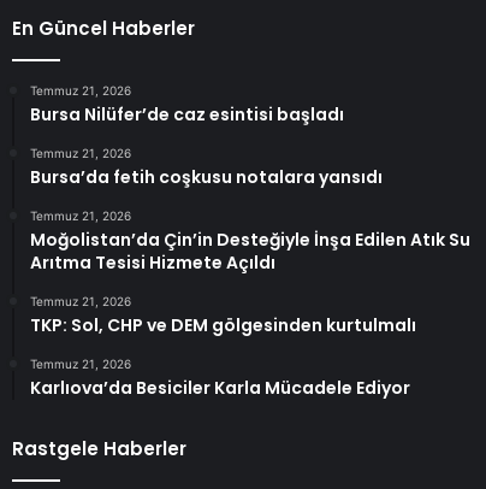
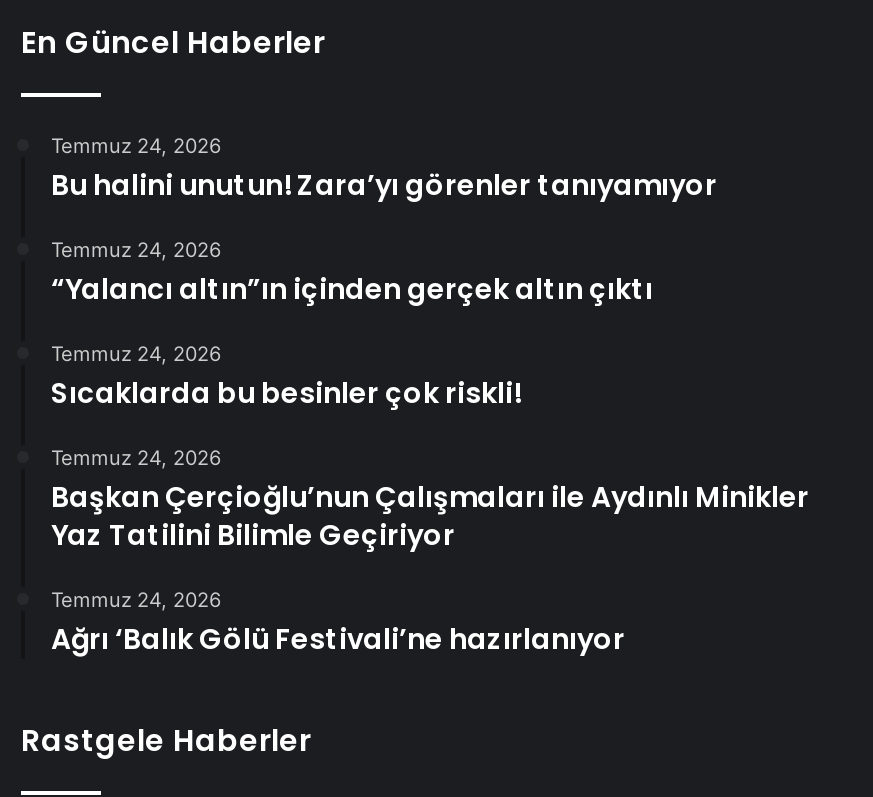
[30,83,344,126] Temmuz 21, 2026 | Bursa Nilüfer’de caz esintisi başladı -> [51,132,717,204] Temmuz 24, 2026 | Bu halini unutun! Zara’yı görenler tanıyamıyor
[30,145,383,188] Temmuz 21, 2026 | Bursa’da fetih coşkusu notalara yansıdı -> [51,236,653,308] Temmuz 24, 2026 | “Yalancı altın”ın içinden gerçek altın çıktı
[30,208,470,274] Temmuz 21, 2026 | Moğolistan’da Çin’in Desteğiyle İnşa Edilen Atık Su | Arıtma Tesisi Hizmete Açıldı -> [51,340,521,412] Temmuz 24, 2026 | Sıcaklarda bu besinler çok riskli!
[30,293,416,337] Temmuz 21, 2026 | TKP: Sol, CHP ve DEM gölgesinden kurtulmalı -> [51,444,809,554] Temmuz 24, 2026 | Başkan Çerçioğlu’nun Çalışmaları ile Aydınlı Minikler | Yaz Tatilini Bilimle Geçiriyor
[30,356,410,399] Temmuz 21, 2026 | Karlıova’da Besiciler Karla Mücadele Ediyor -> [51,586,625,658] Temmuz 24, 2026 | Ağrı ‘Balık Gölü Festivali’ne hazırlanıyor

